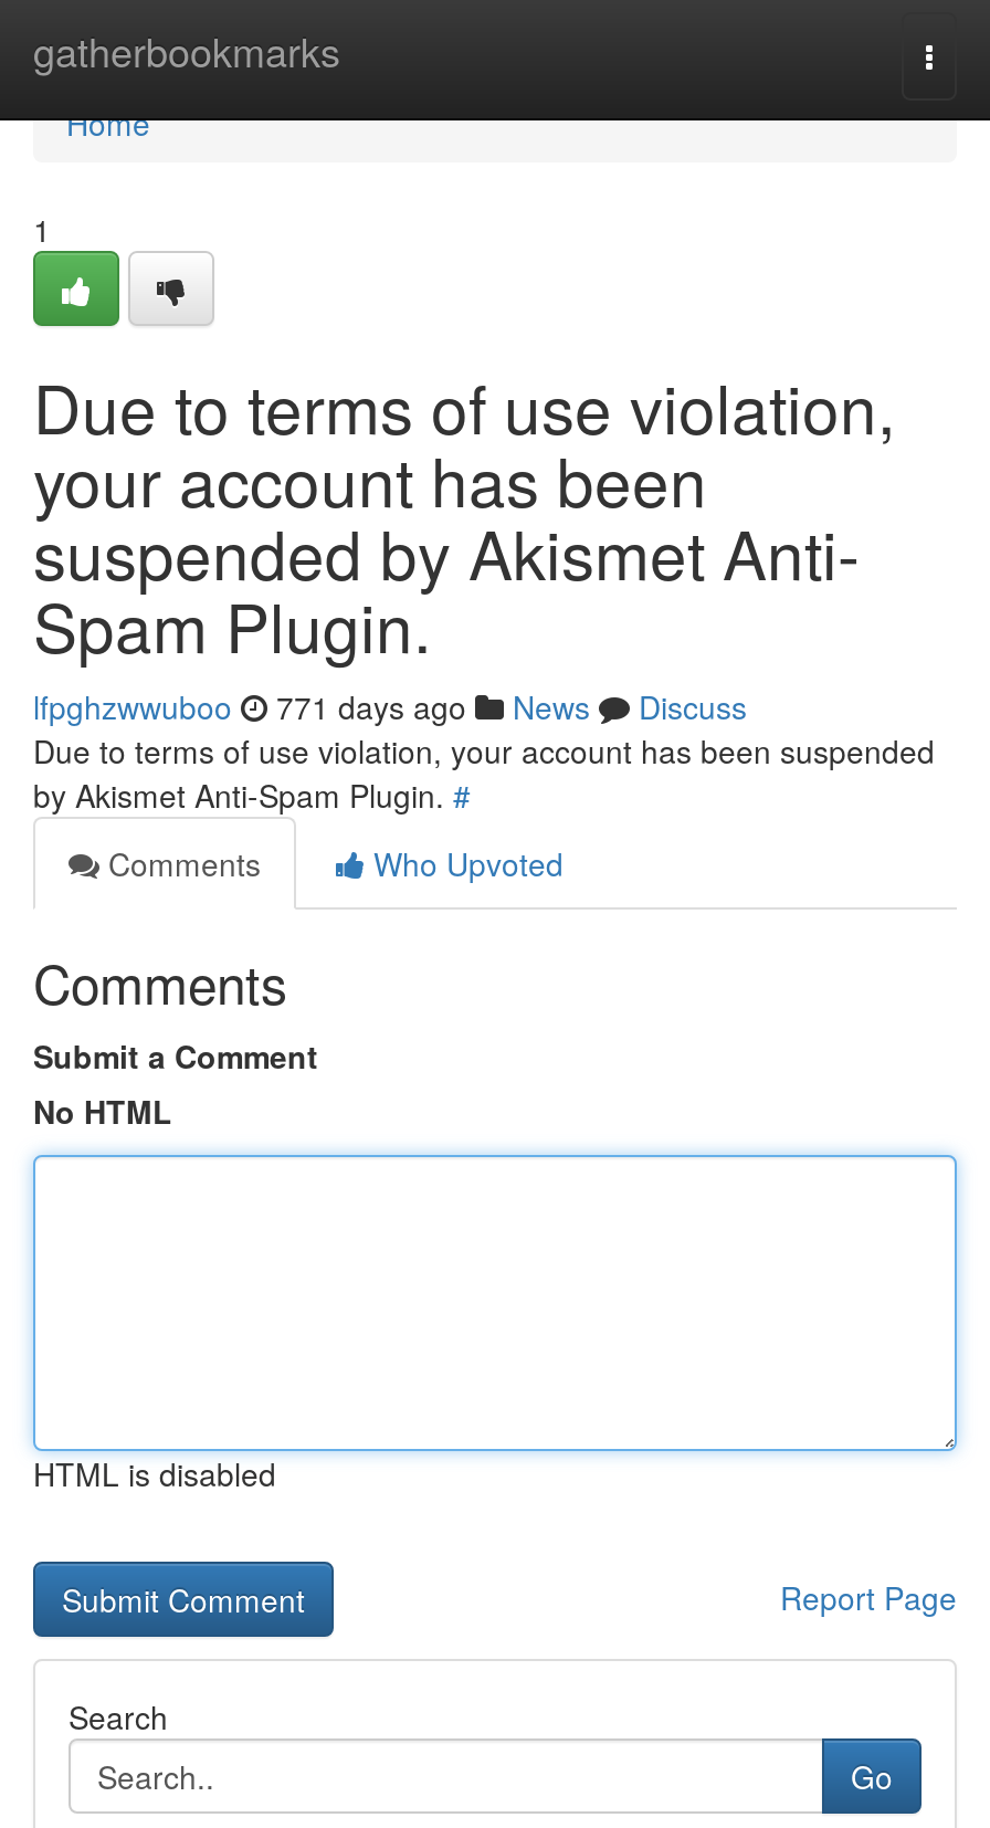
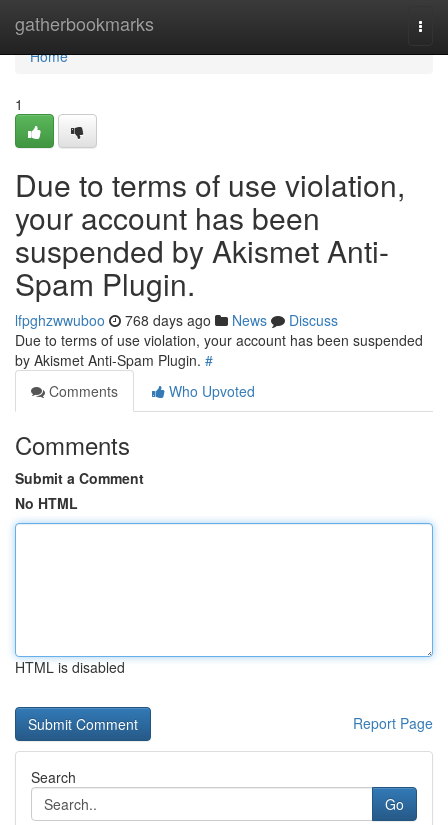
[33,684,747,728] lfpghzwwuboo 771 days ago News Discuss -> [15,310,338,330] lfpghzwwuboo 768 days ago News Discuss

